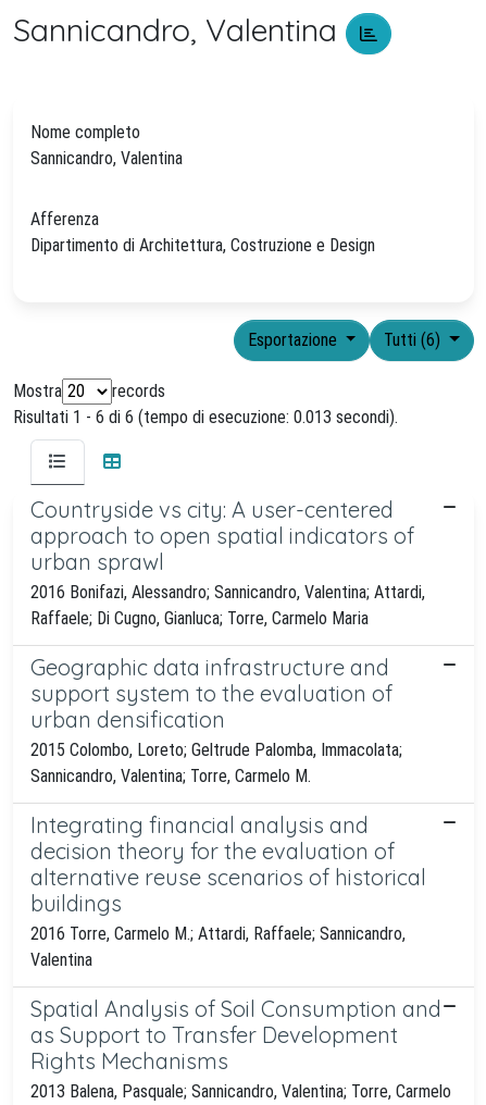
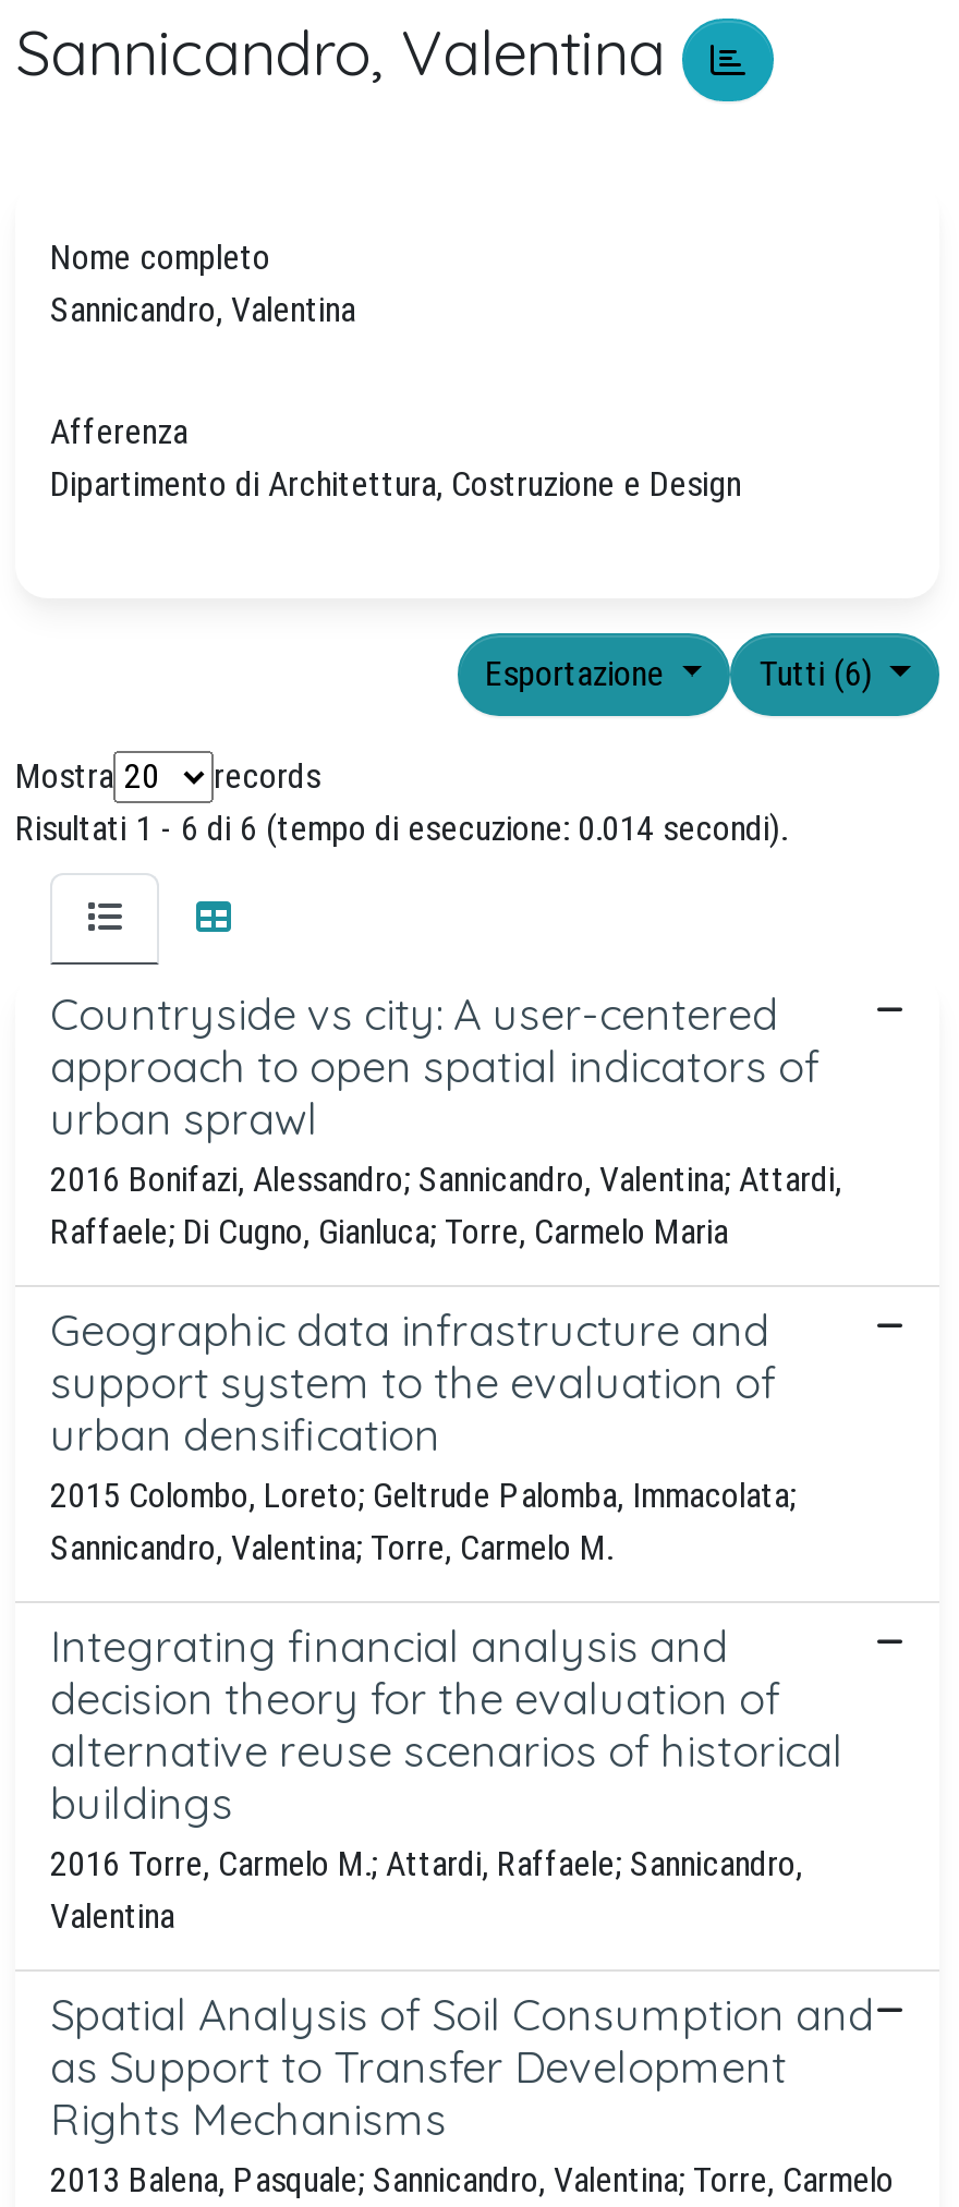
[13,407,398,427] Risultati 1 - 6 di 6 (tempo di esecuzione: 0.013 secondi). -> [15,807,787,849] Risultati 1 - 6 di 6 (tempo di esecuzione: 0.014 secondi).

